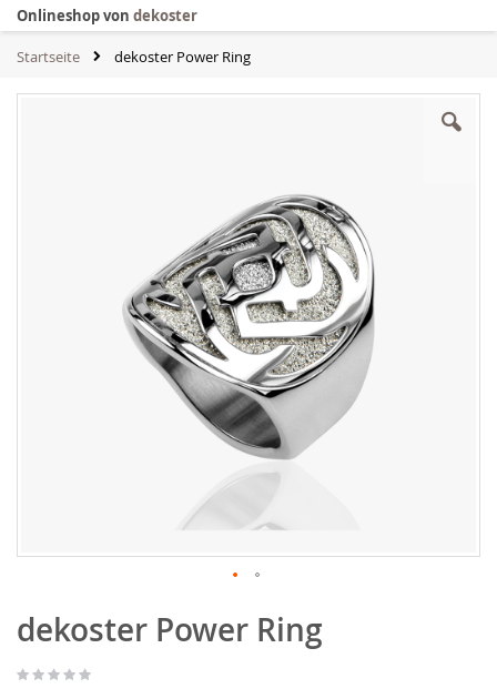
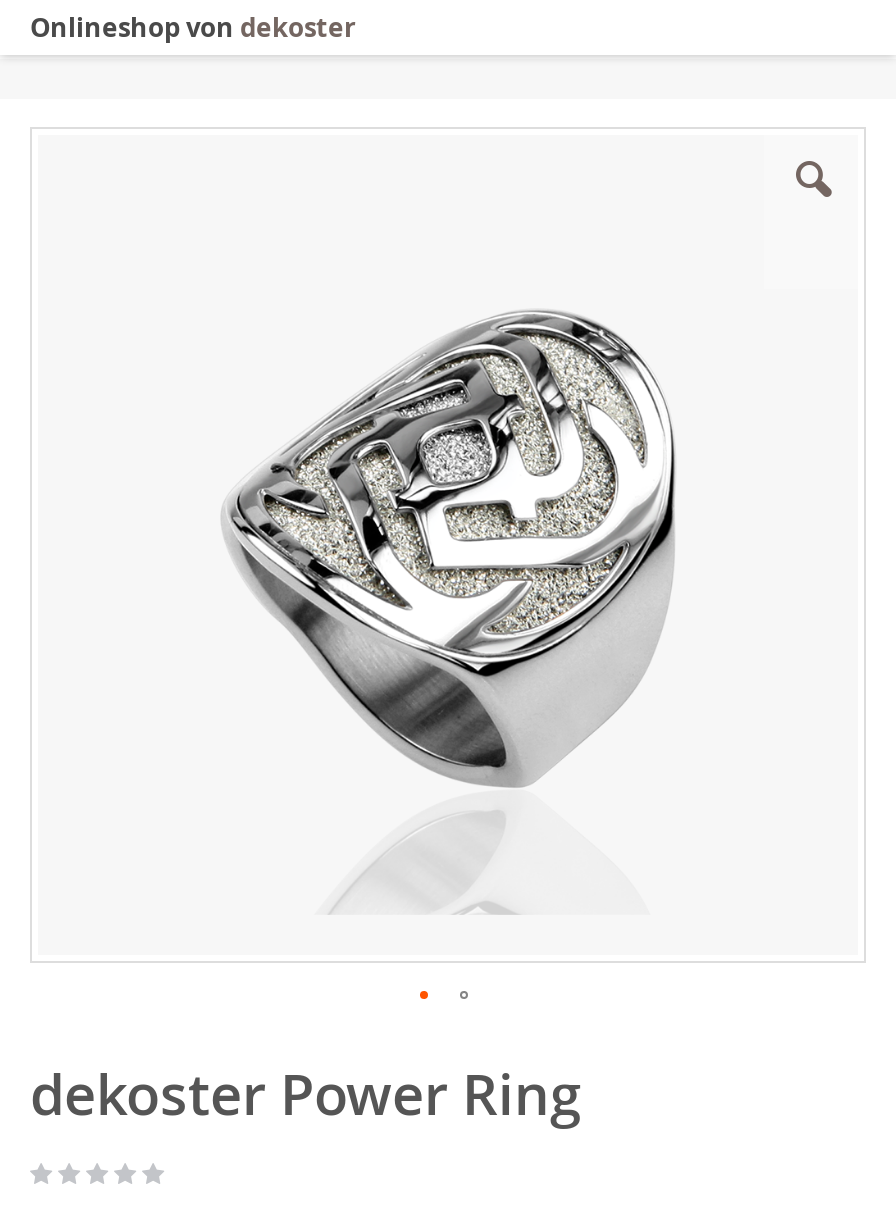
[17,46,251,66] Startseite | dekoster Power Ring -> none

